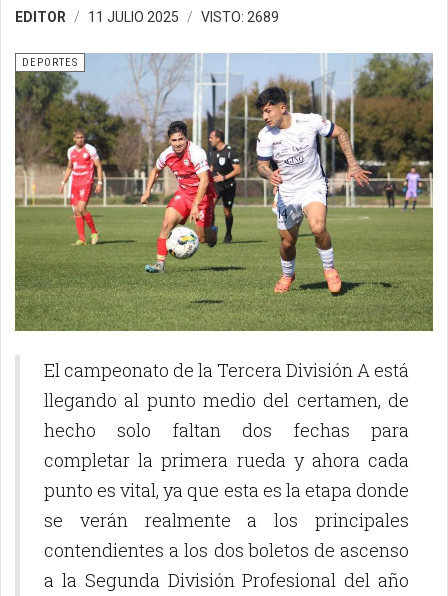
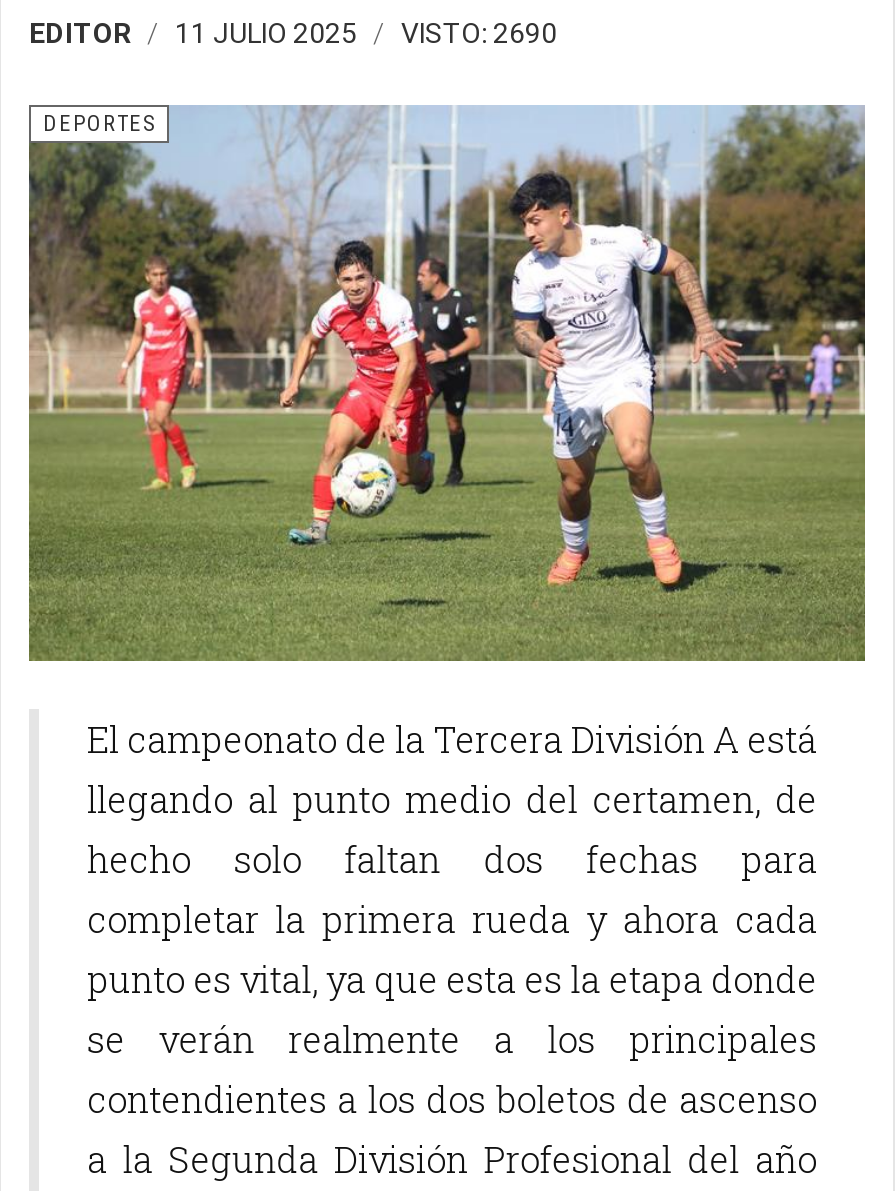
[15,9,279,25] EDITOR 11 JULIO 2025 VISTO: 2689 -> [29,17,557,49] EDITOR 11 JULIO 2025 VISTO: 2690

